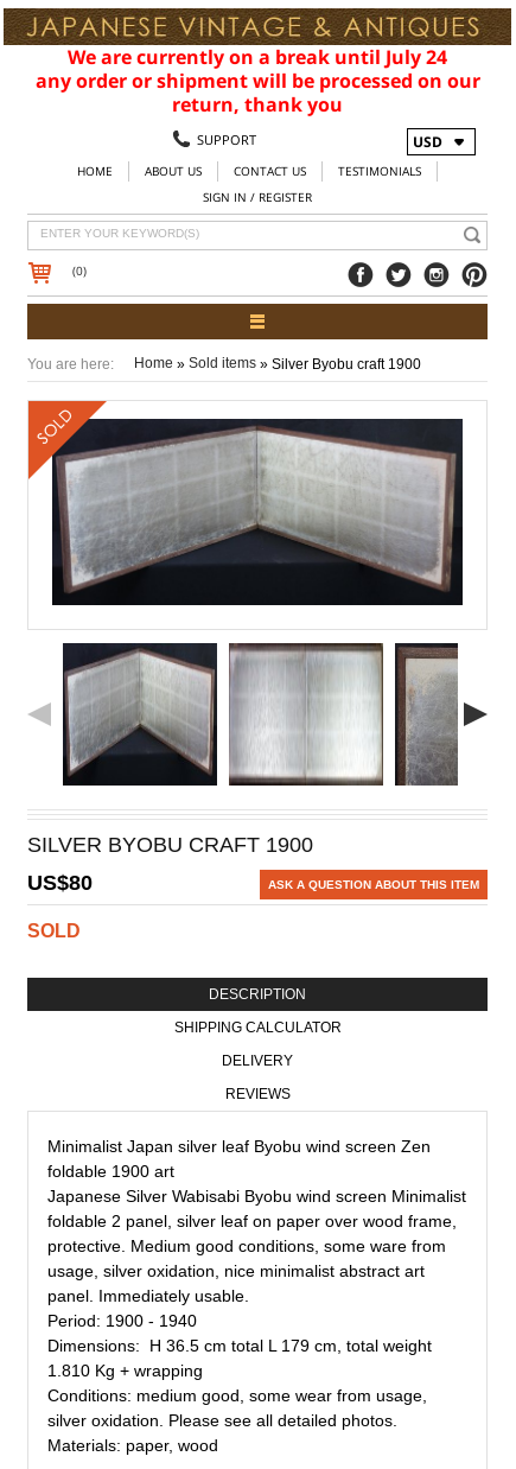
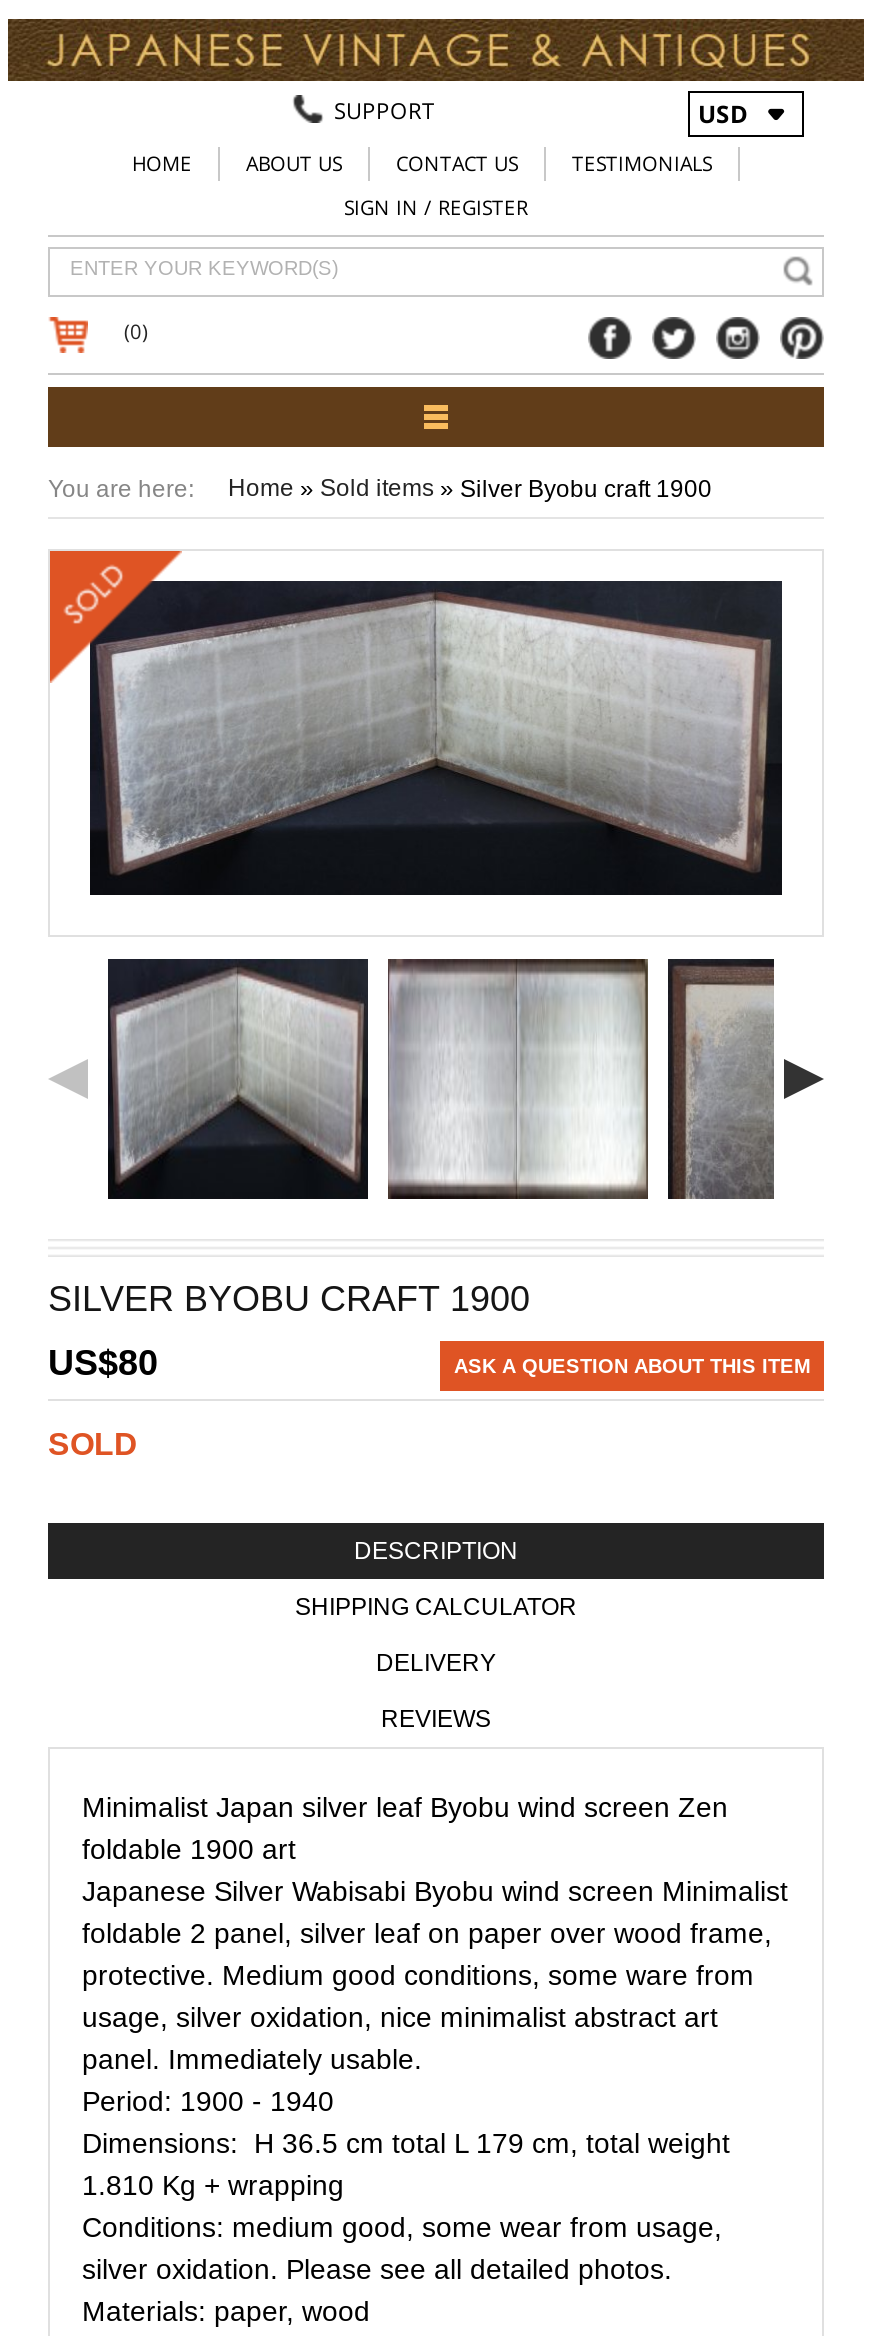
[35,44,480,118] We are currently on a break until July 24 | any order or shipment will be processed on our | return, thank you -> none

